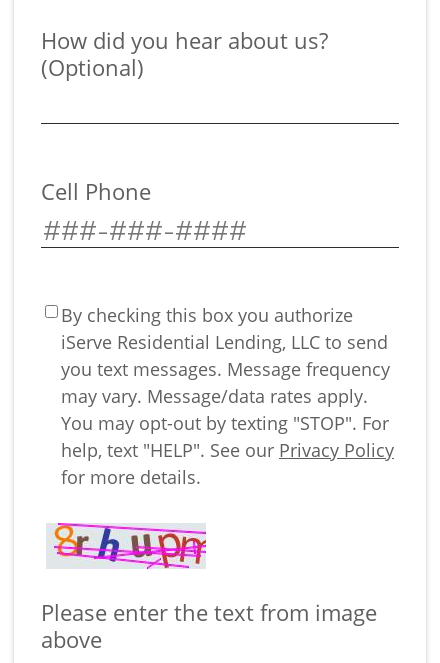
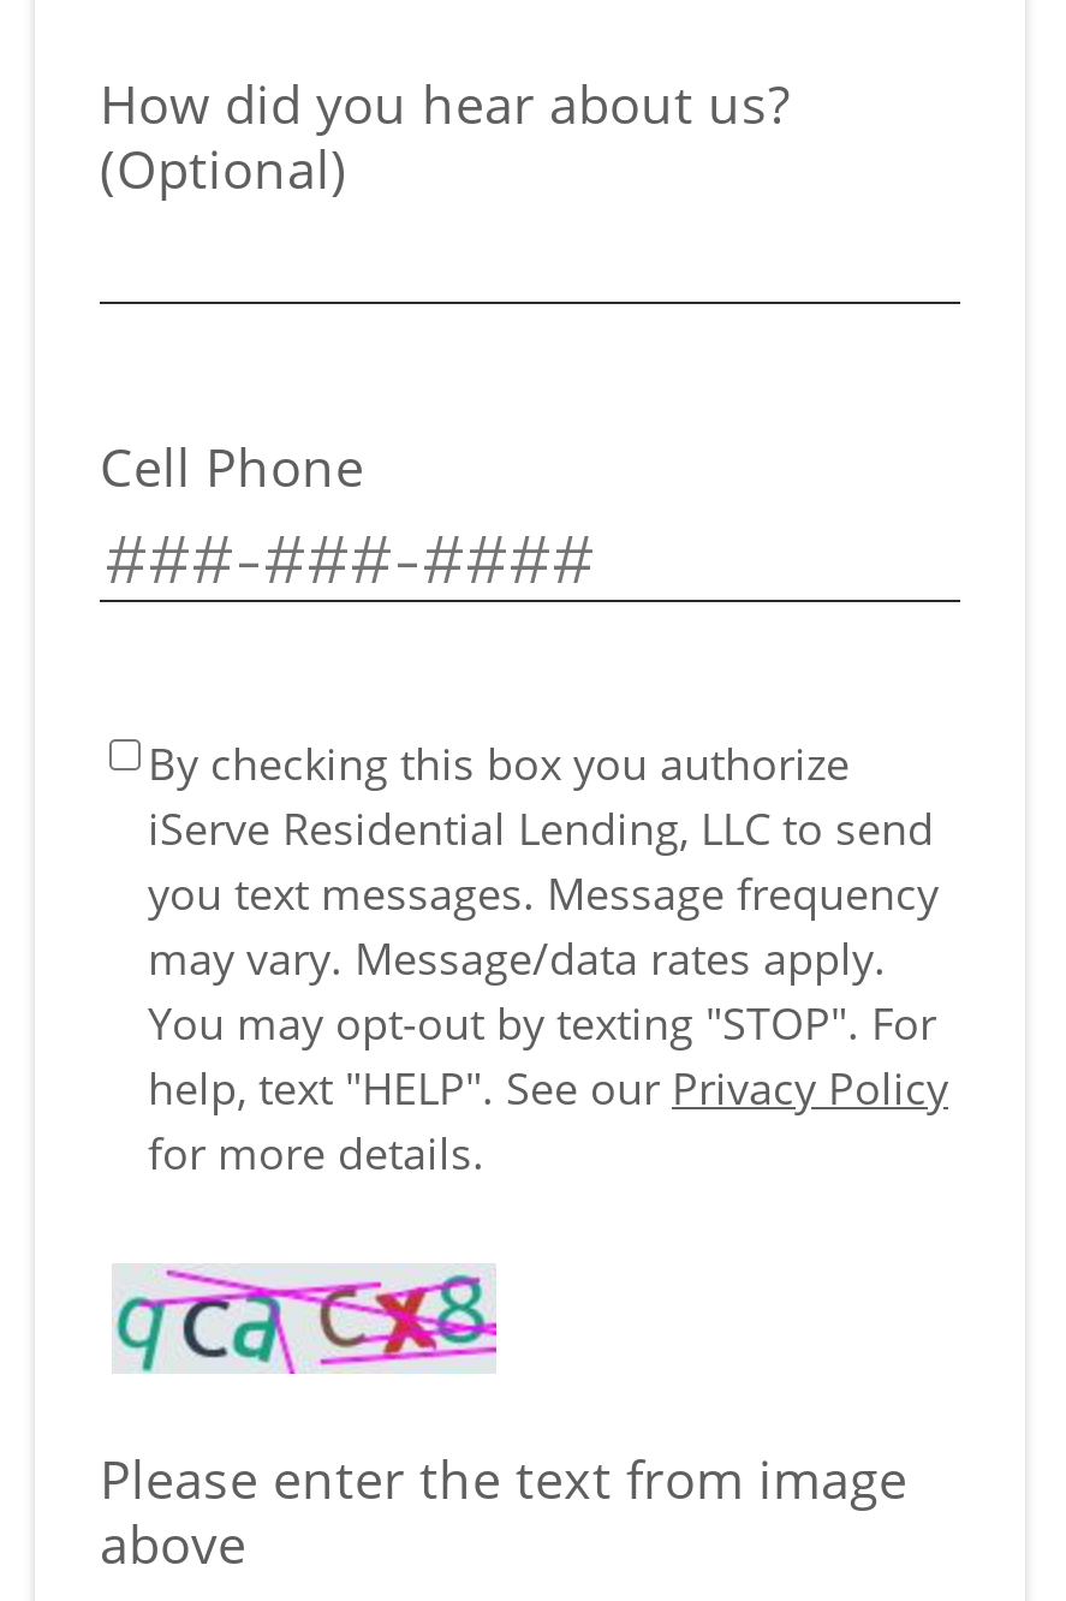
[46,522,207,570] [image] -> [112,1261,499,1376] [image]

